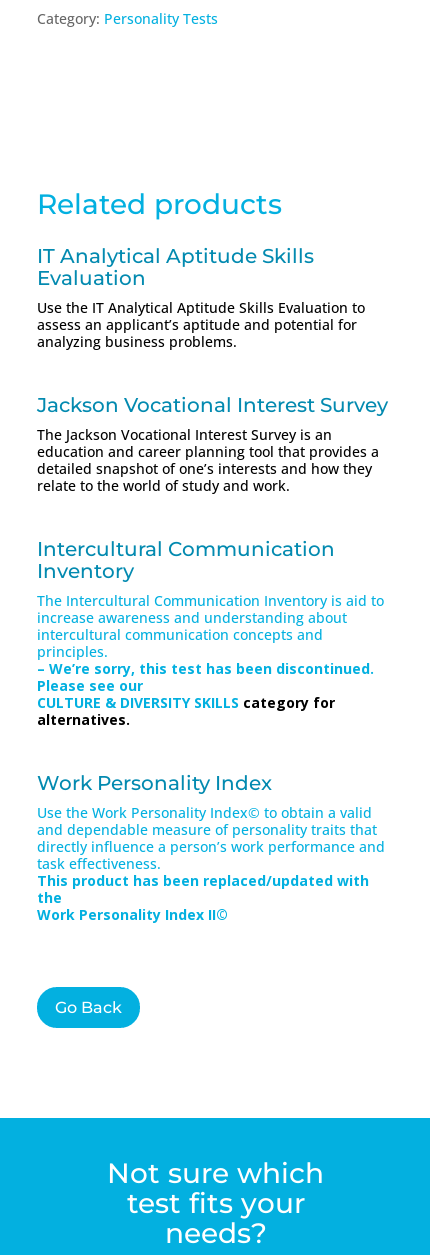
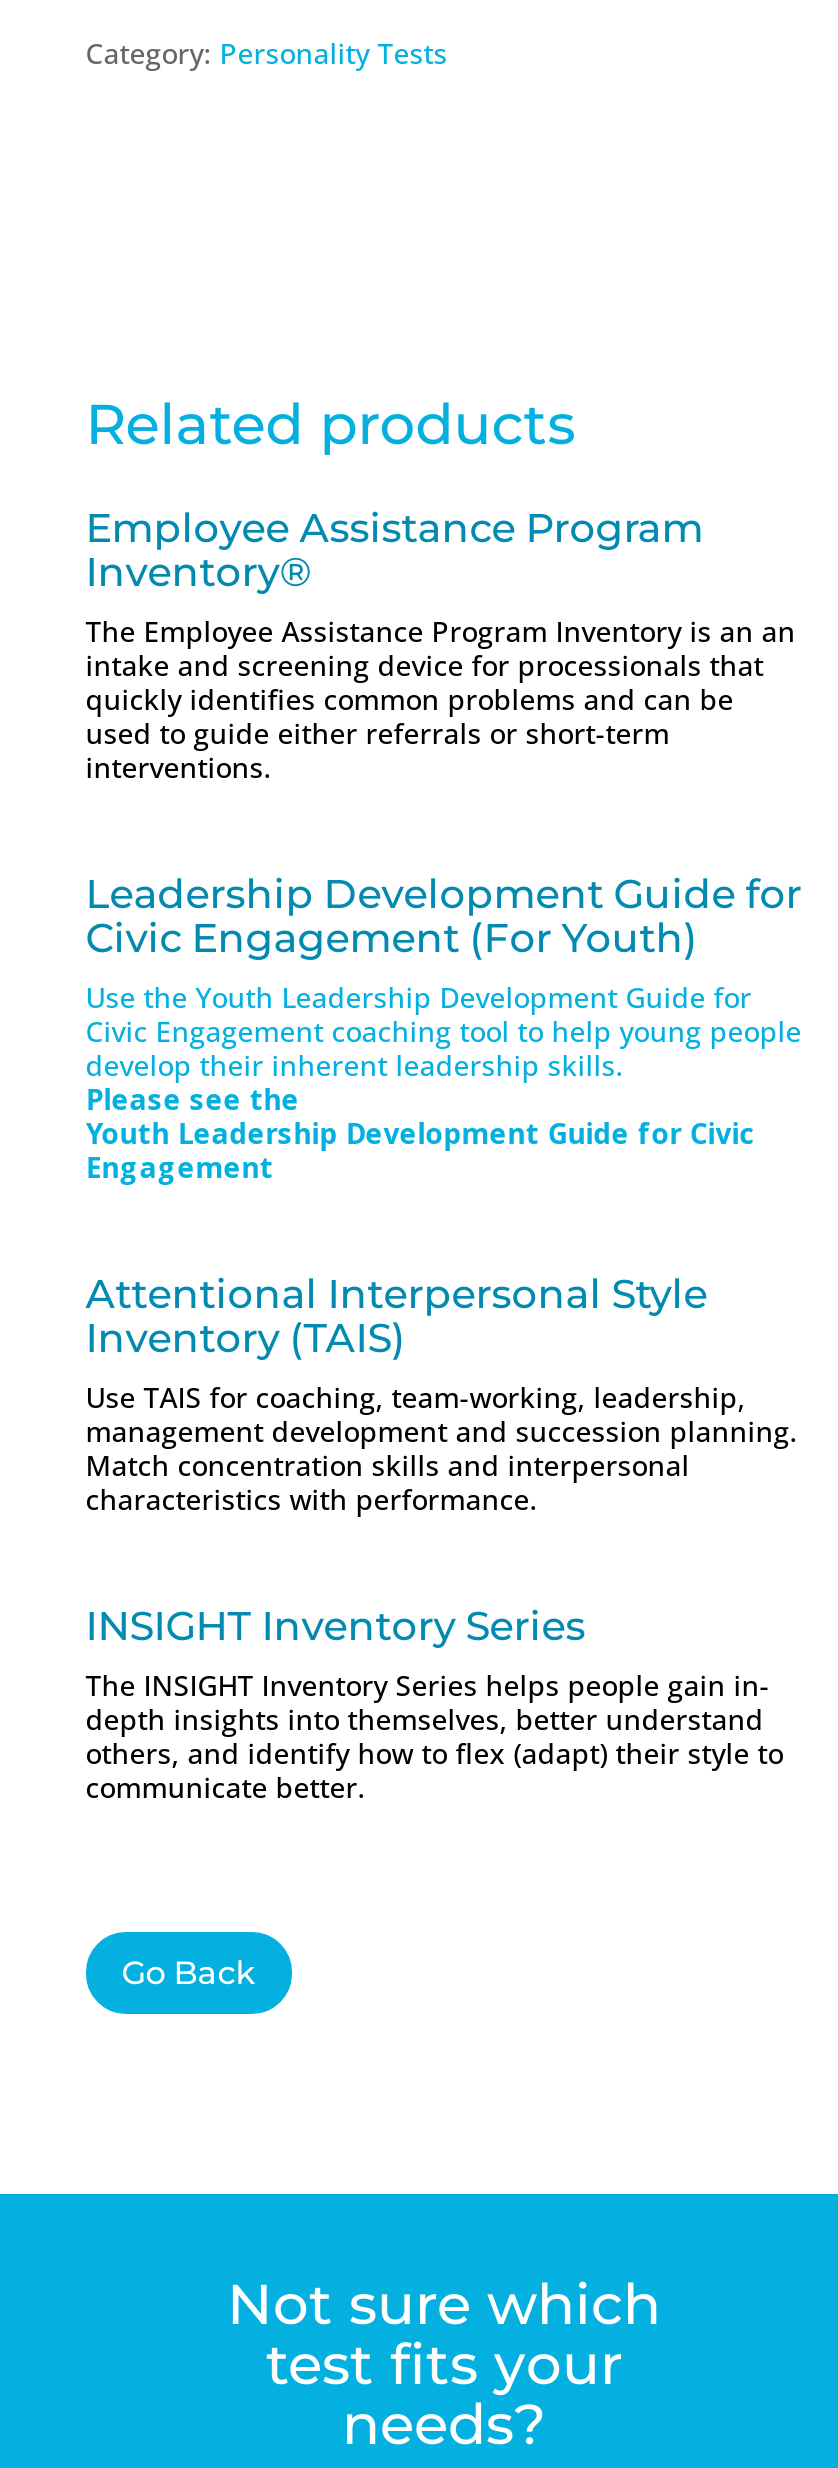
[37,244,365,351] IT Analytical Aptitude Skills | Evaluation | Use the IT Analytical Aptitude Skills Evaluation to | assess an applicant’s aptitude and potential for | analyzing business problems. -> [86,504,796,786] Employee Assistance Program | Inventory® | The Employee Assistance Program Inventory is an an | intake and screening device for processionals that | quickly identifies common problems and can be | used to guide either referrals or short-term | interventions.
[37,393,388,495] Jackson Vocational Interest Survey | The Jackson Vocational Interest Survey is an | education and career planning tool that provides a | detailed snapshot of one’s interests and how they | relate to the world of study and work. -> [86,870,802,1186] Leadership Development Guide for | Civic Engagement (For Youth) | Use the Youth Leadership Development Guide for | Civic Engagement coaching tool to help young people | develop their inherent leadership skills. | Please see the | Youth Leadership Development Guide for Civic | Engagement
[37,537,384,729] Intercultural Communication | Inventory | The Intercultural Communication Inventory is aid to | increase awareness and understanding about | intercultural communication concepts and | principles. | – We’re sorry, this test has been discontinued. | Please see our | CULTURE & DIVERSITY SKILLS category for | alternatives. -> [86,1270,798,1518] Attentional Interpersonal Style | Inventory (TAIS) | Use TAIS for coaching, team-working, leadership, | management development and succession planning. | Match concentration skills and interpersonal | characteristics with performance.
[37,771,385,924] Work Personality Index | Use the Work Personality Index© to obtain a valid | and dependable measure of personality traits that | directly influence a person’s work performance and | task effectiveness. | This product has been replaced/updated with | the | Work Personality Index II© -> [86,1602,784,1806] INSIGHT Inventory Series | The INSIGHT Inventory Series helps people gain in- | depth insights into themselves, better understand | others, and identify how to flex (adapt) their style to | communicate better.

